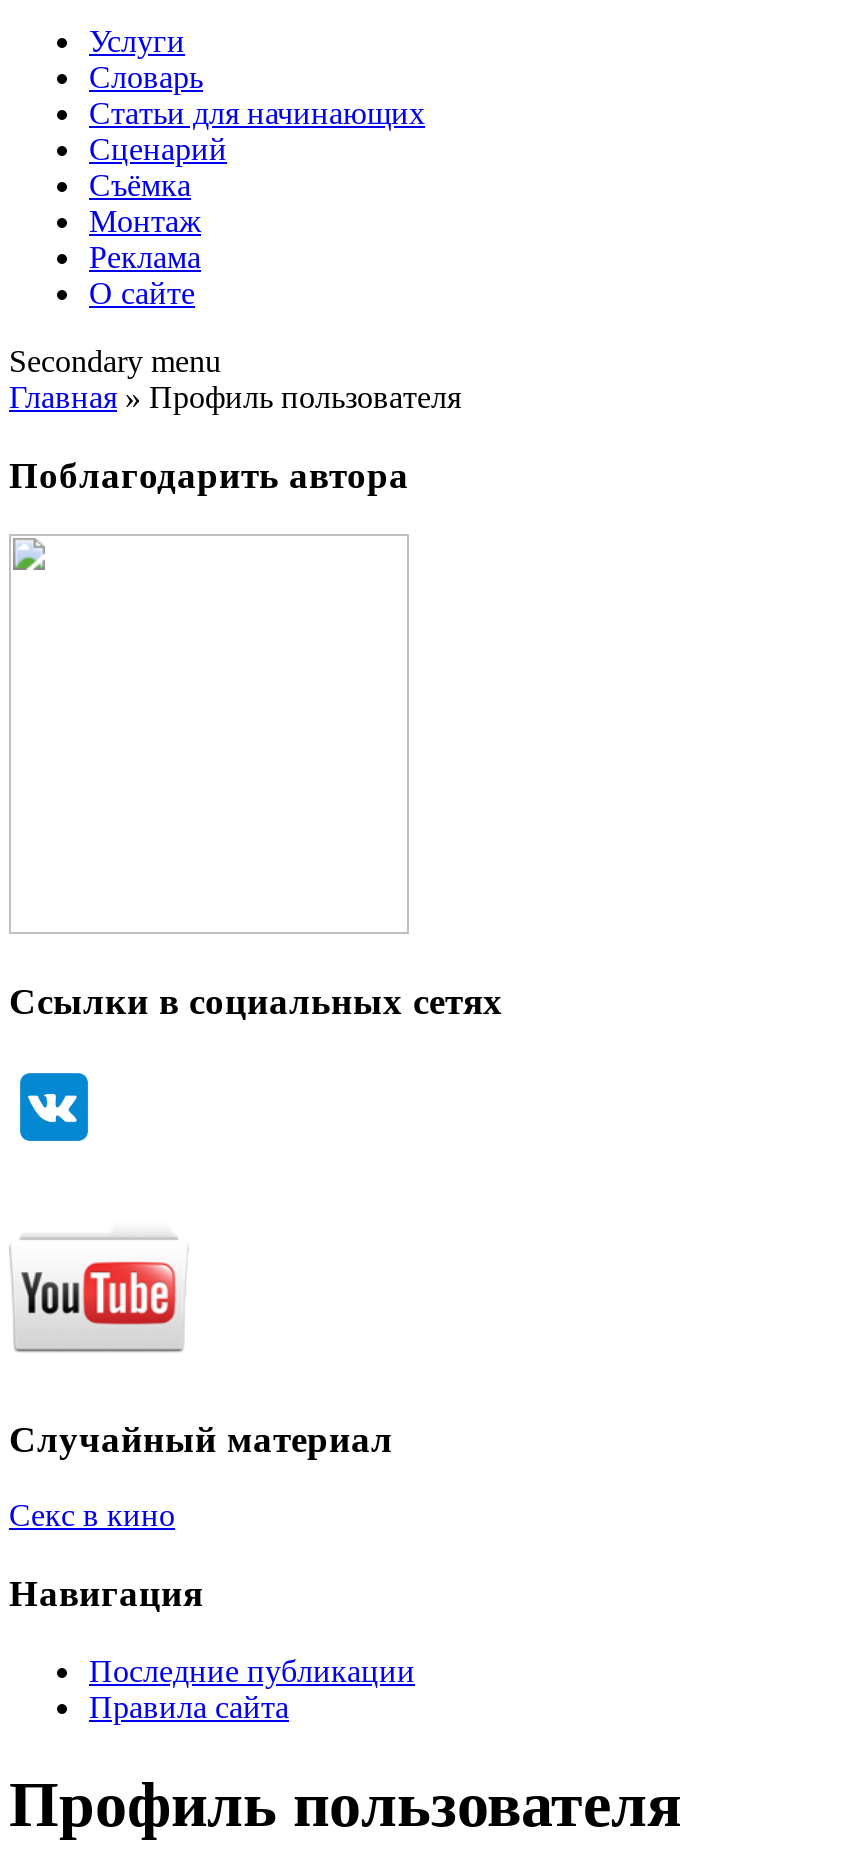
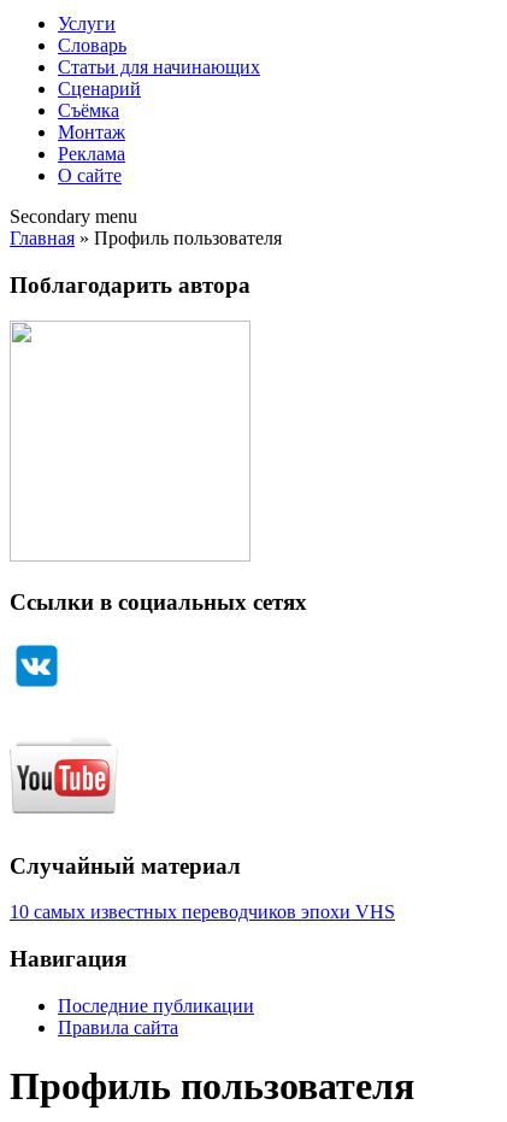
[9,1499,175,1533] Секс в кино -> [10,902,395,922] 10 самых известных переводчиков эпохи VHS

